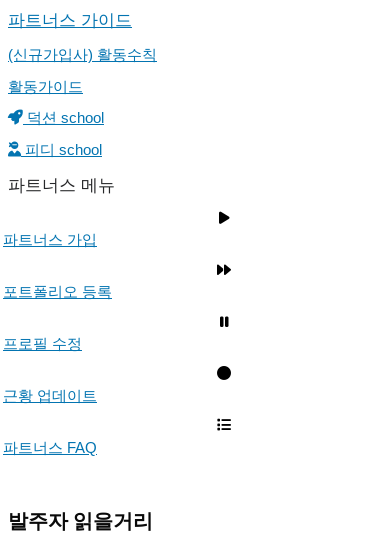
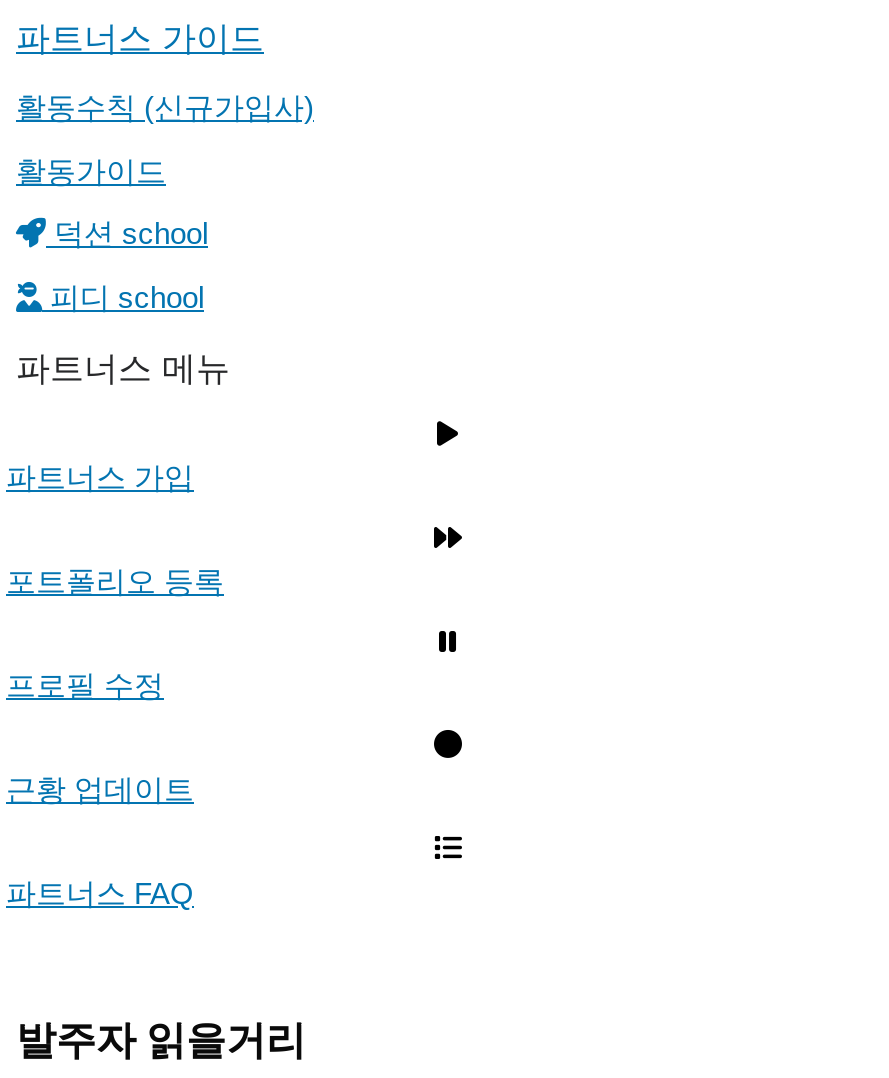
[8,46,157,63] (신규가입사) 활동수칙 -> [16,90,314,124] 활동수칙 (신규가입사)

